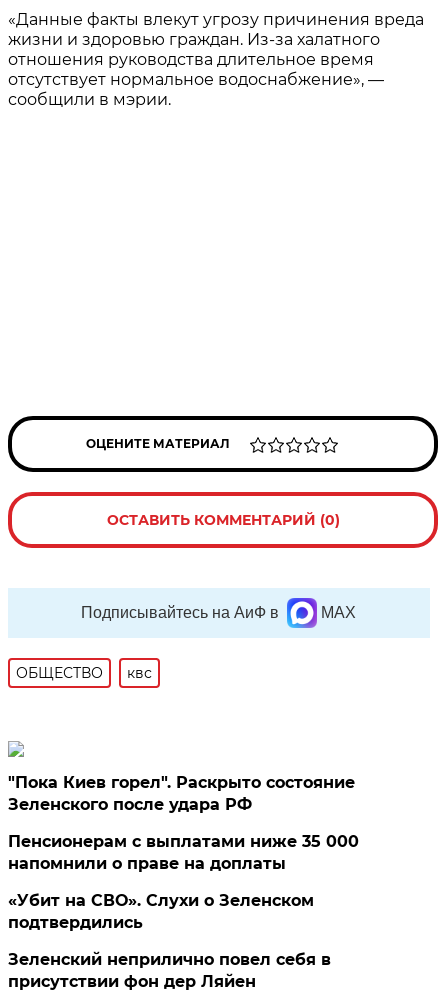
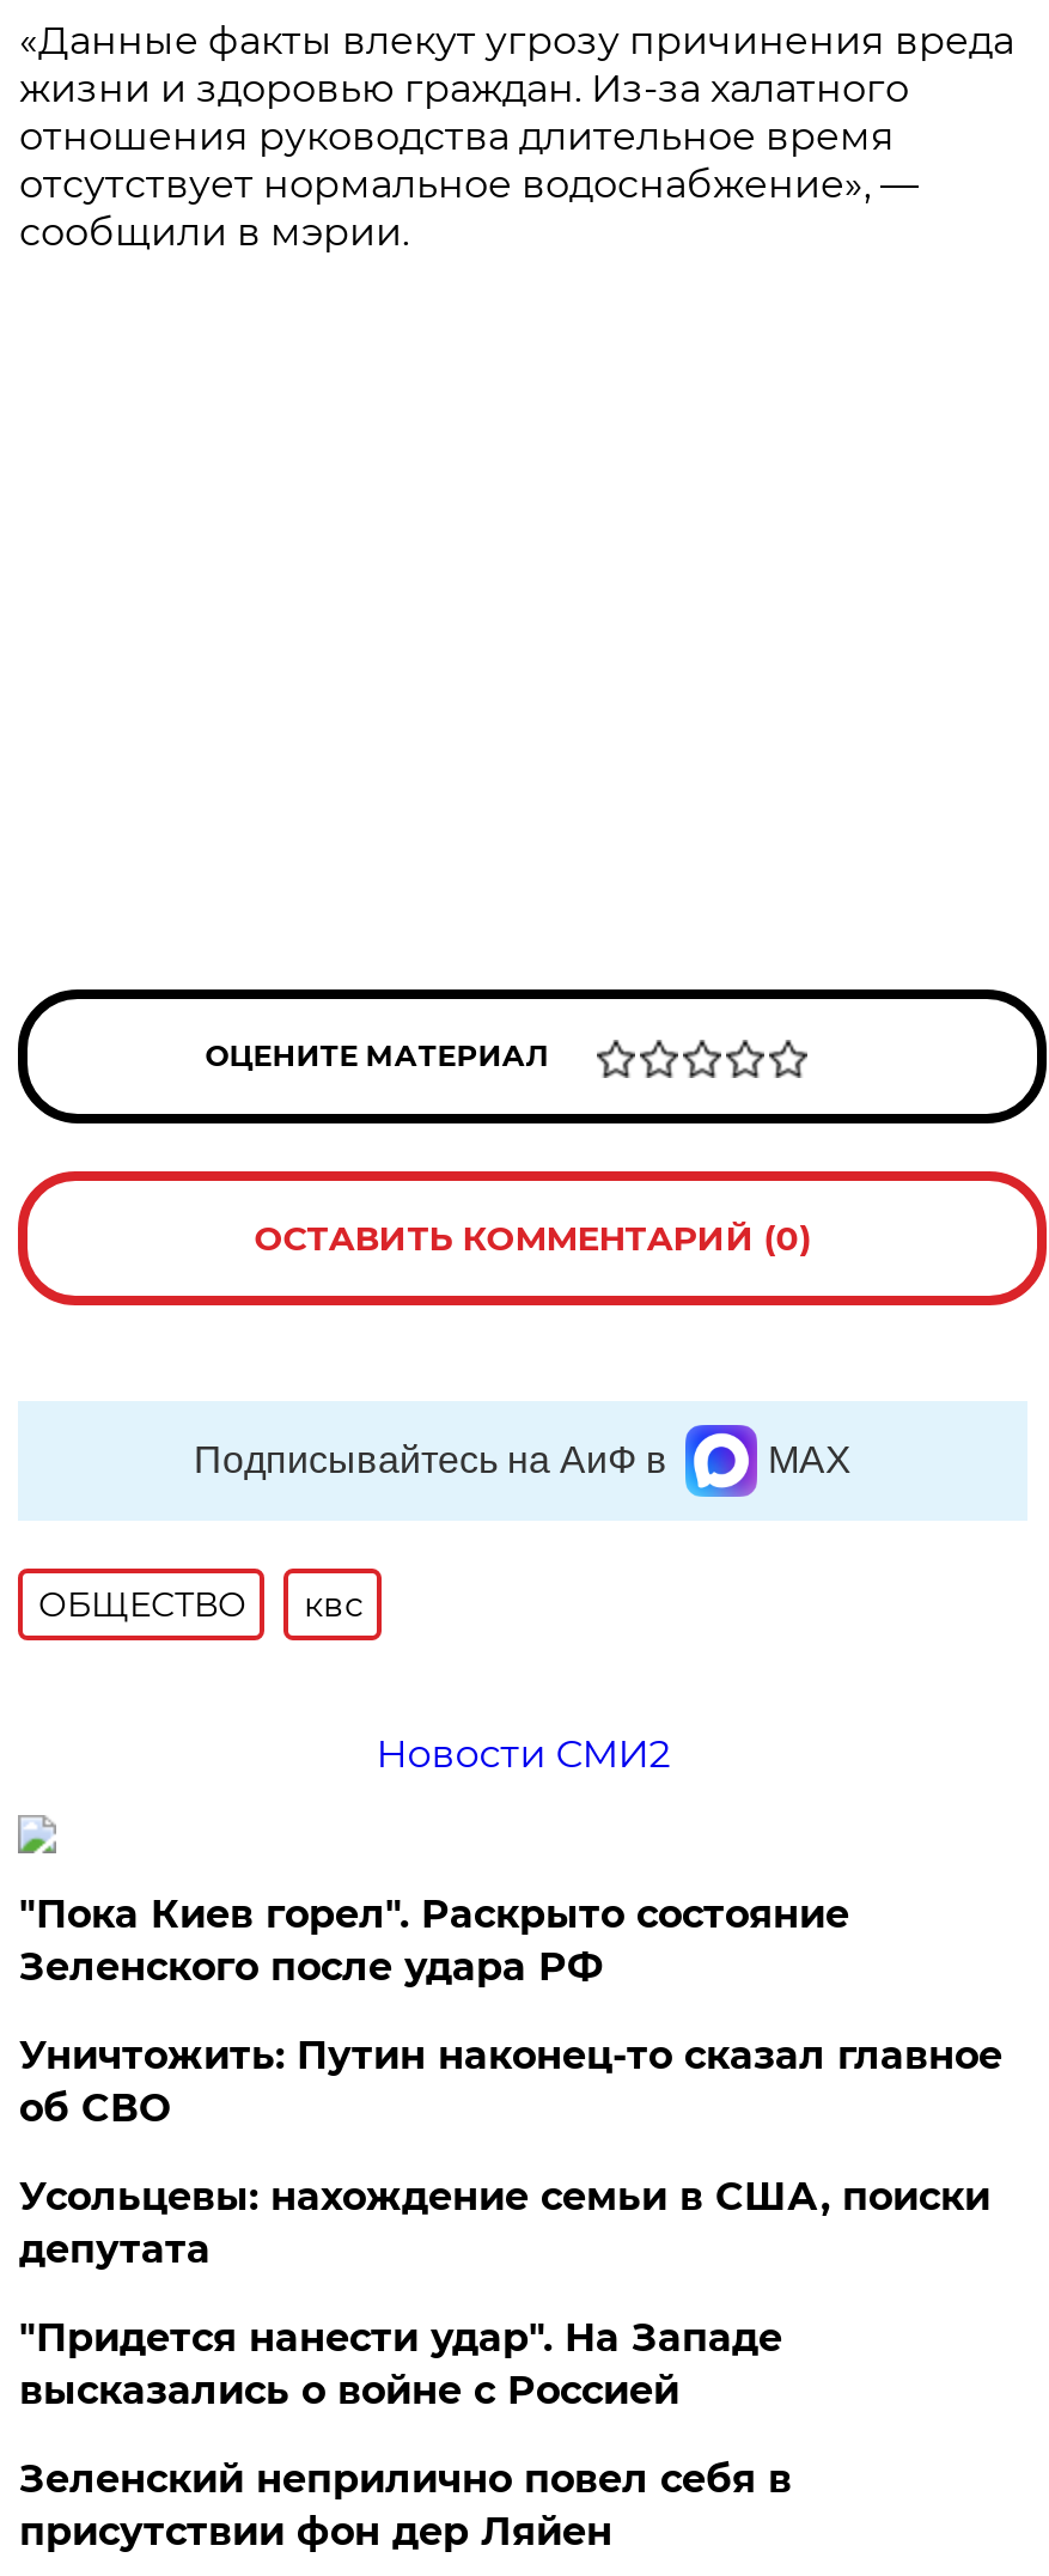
none -> [376,1731,670,1777] Новости СМИ2
[8,832,359,932] Пенсионерам с выплатами ниже 35 000 | напомнили о праве на доплаты | «Убит на СВО». Слухи о Зеленском | подтвердились -> [19,2033,1002,2413] Уничтожить: Путин наконец-то сказал главное | об СВО | Усольцевы: нахождение семьи в США, поиски | депутата | "Придется нанести удар". На Западе | высказались о войне с Россией

